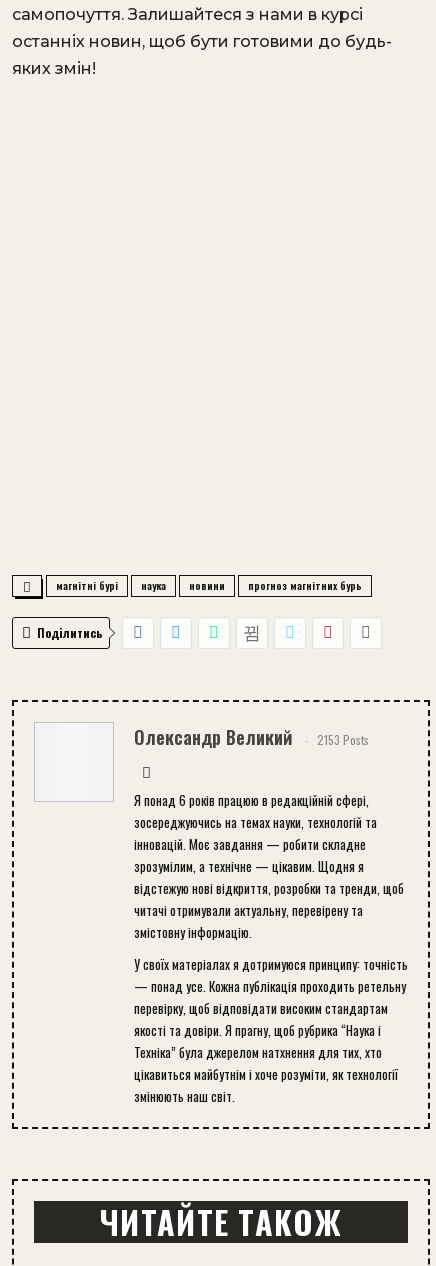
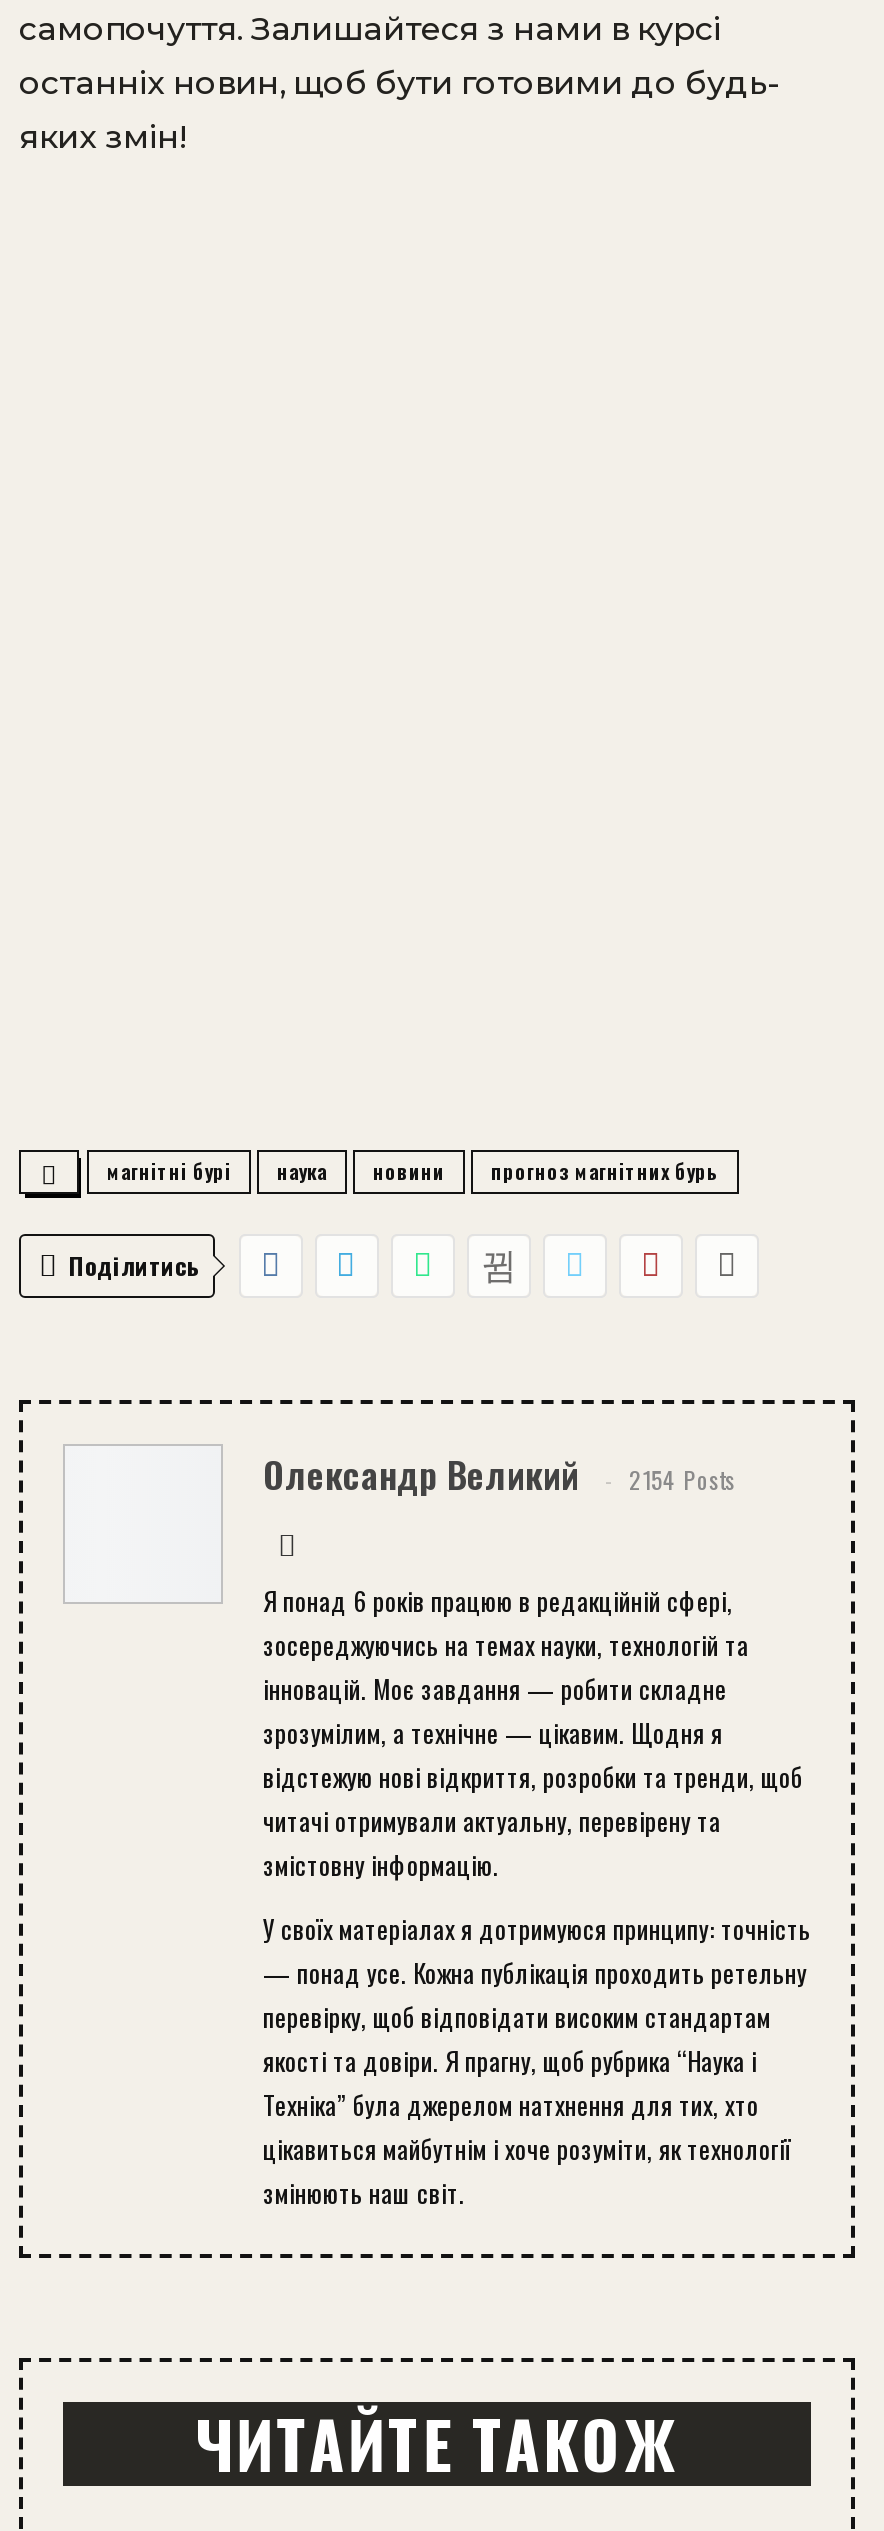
[134,724,369,750] Олександр Великий 2153 Posts -> [263,1448,735,1500] Олександр Великий 2154 Posts

